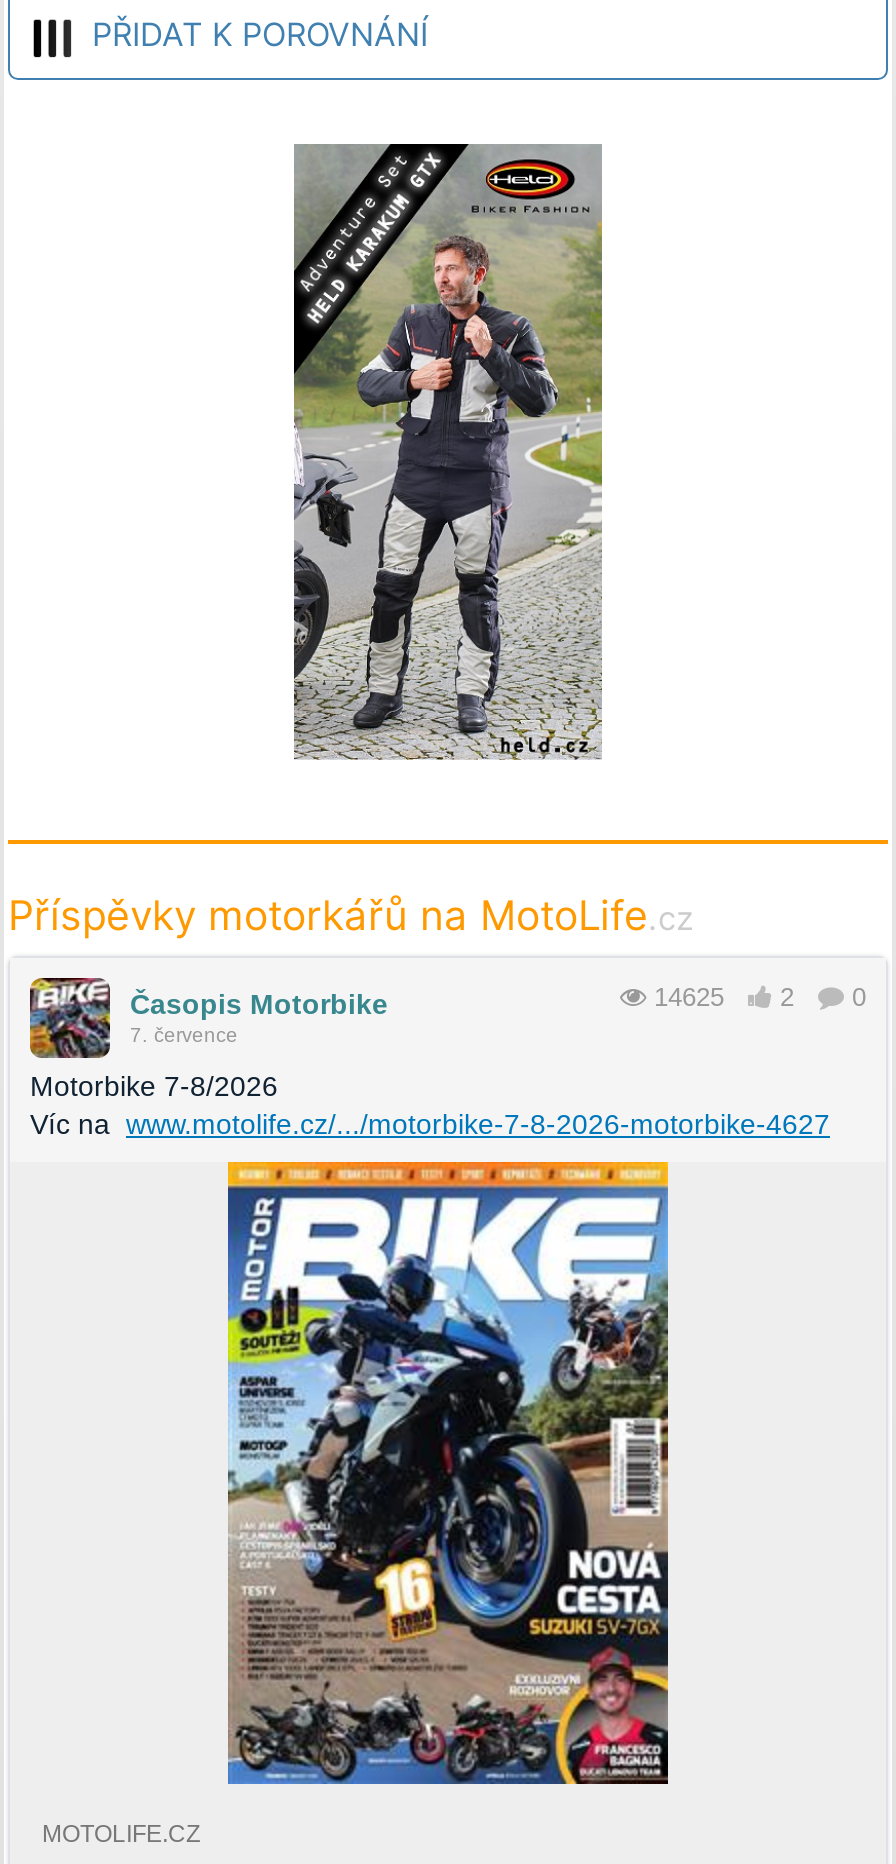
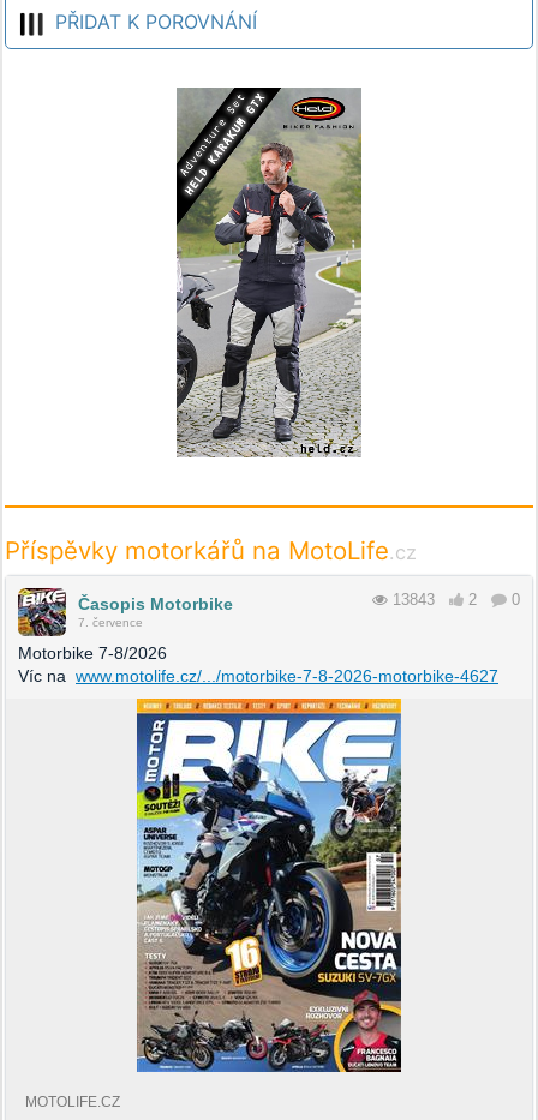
[654,983,866,1013] 14625 2 0 -> [393,591,520,609] 13843 2 0

